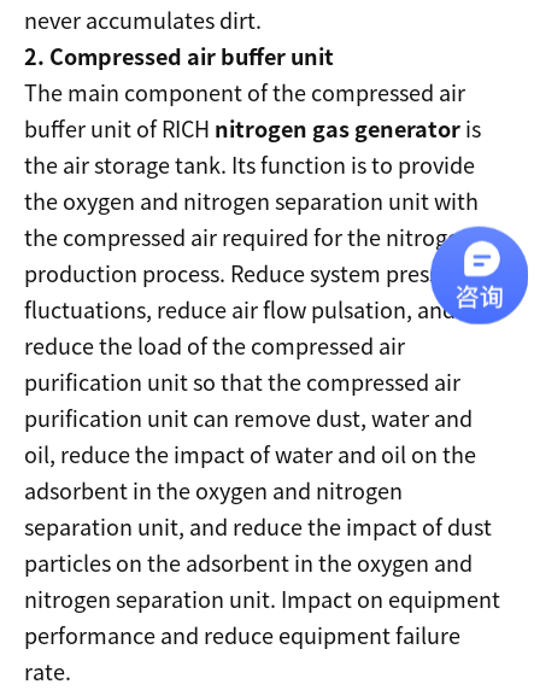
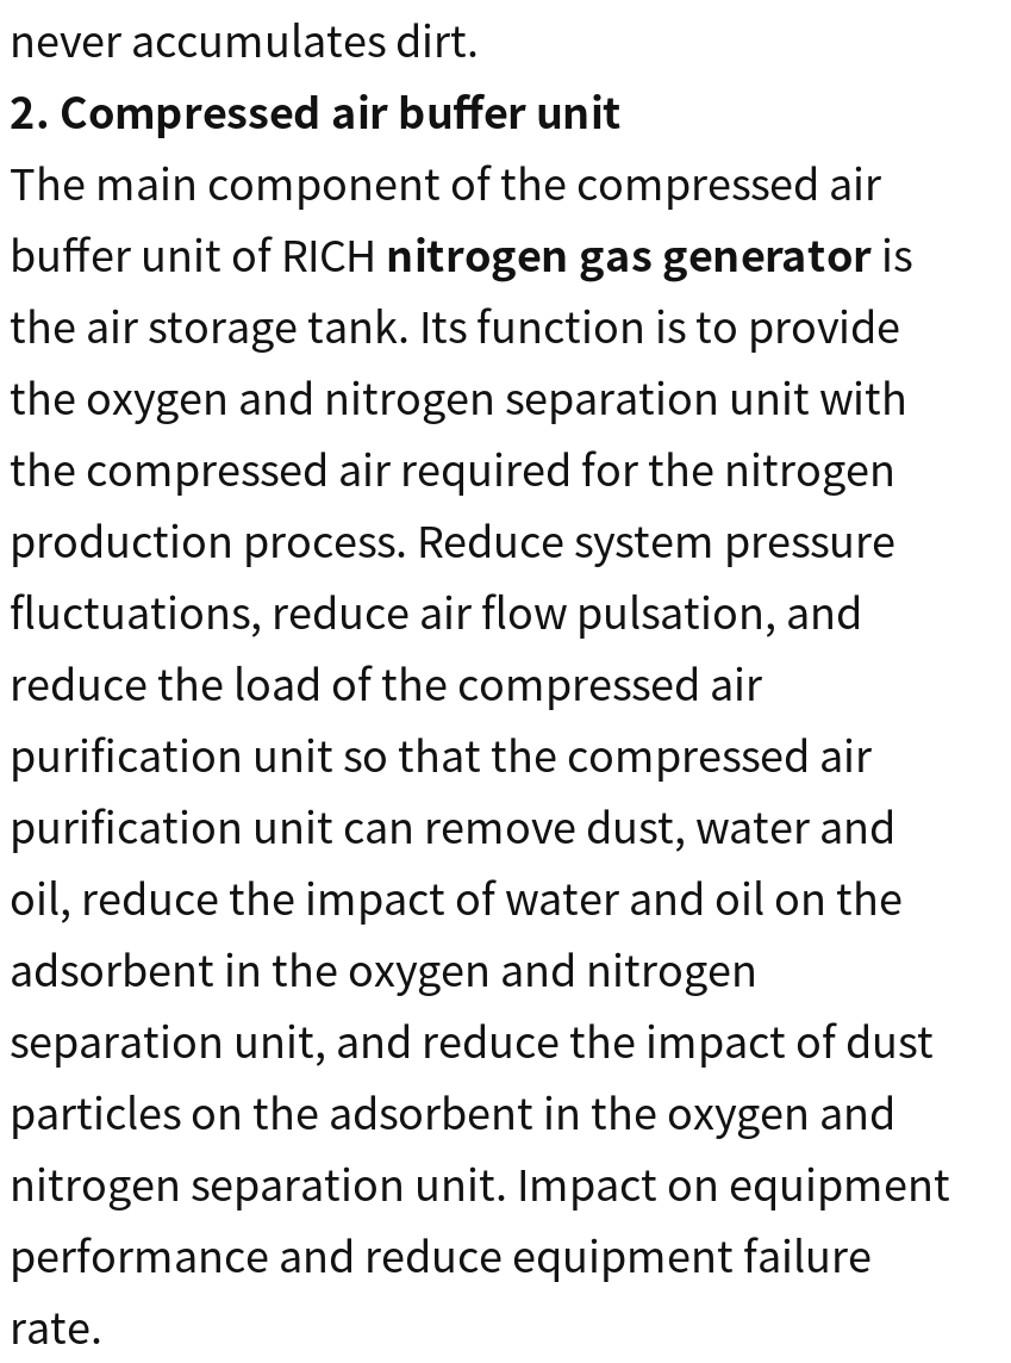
[460,226,529,326] [image] -> none

